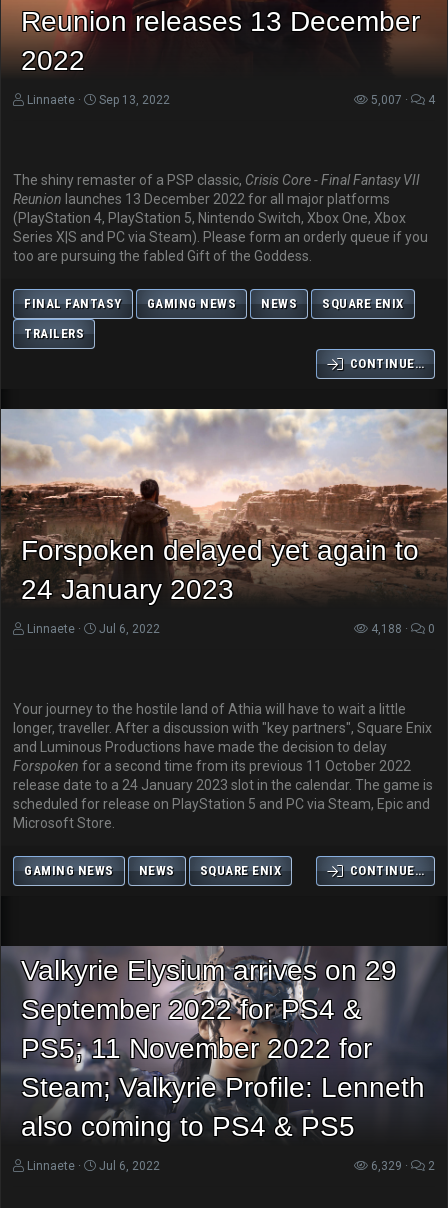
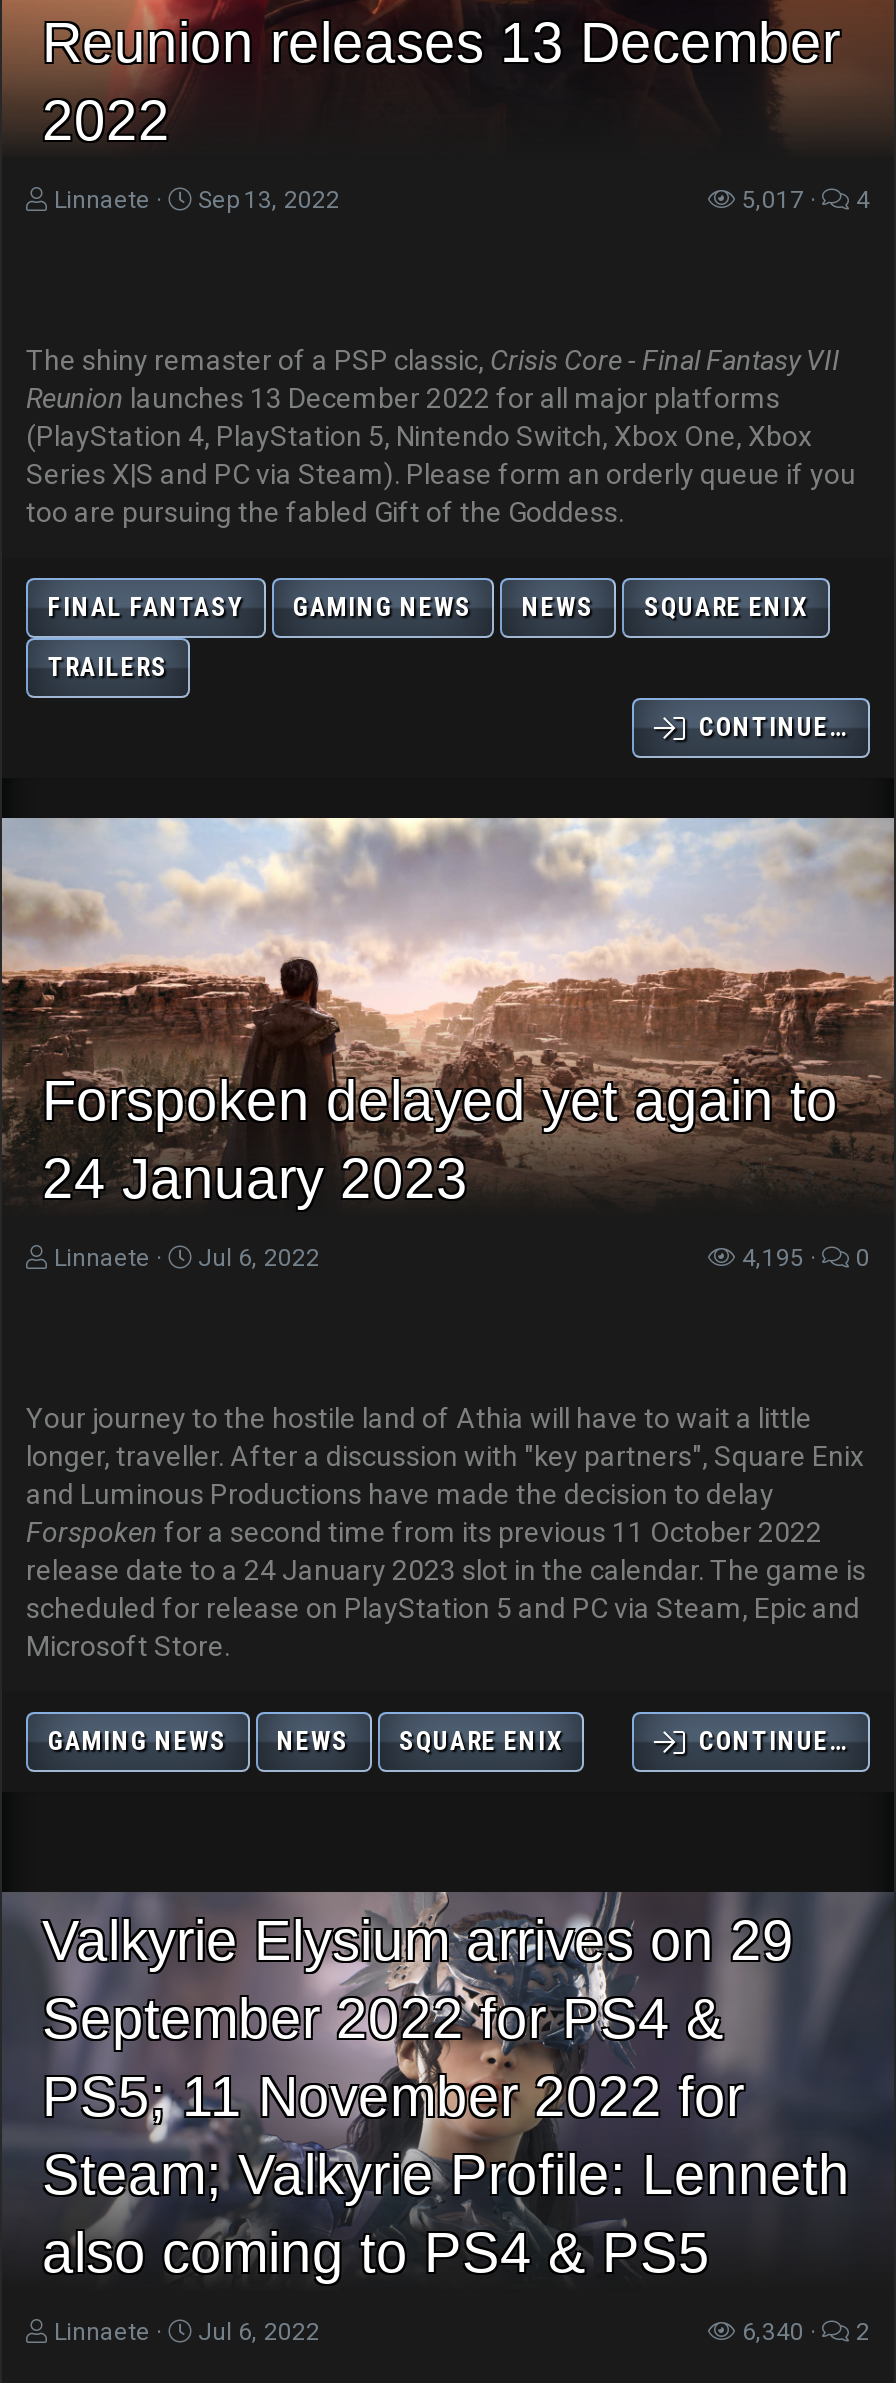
[368,93,435,107] 5,007 4 -> [736,186,870,214] 5,017 4
[368,622,435,636] 4,188 0 -> [736,1244,870,1272] 4,195 0
[368,1159,435,1173] 6,329 2 -> [736,2318,870,2346] 6,340 2

